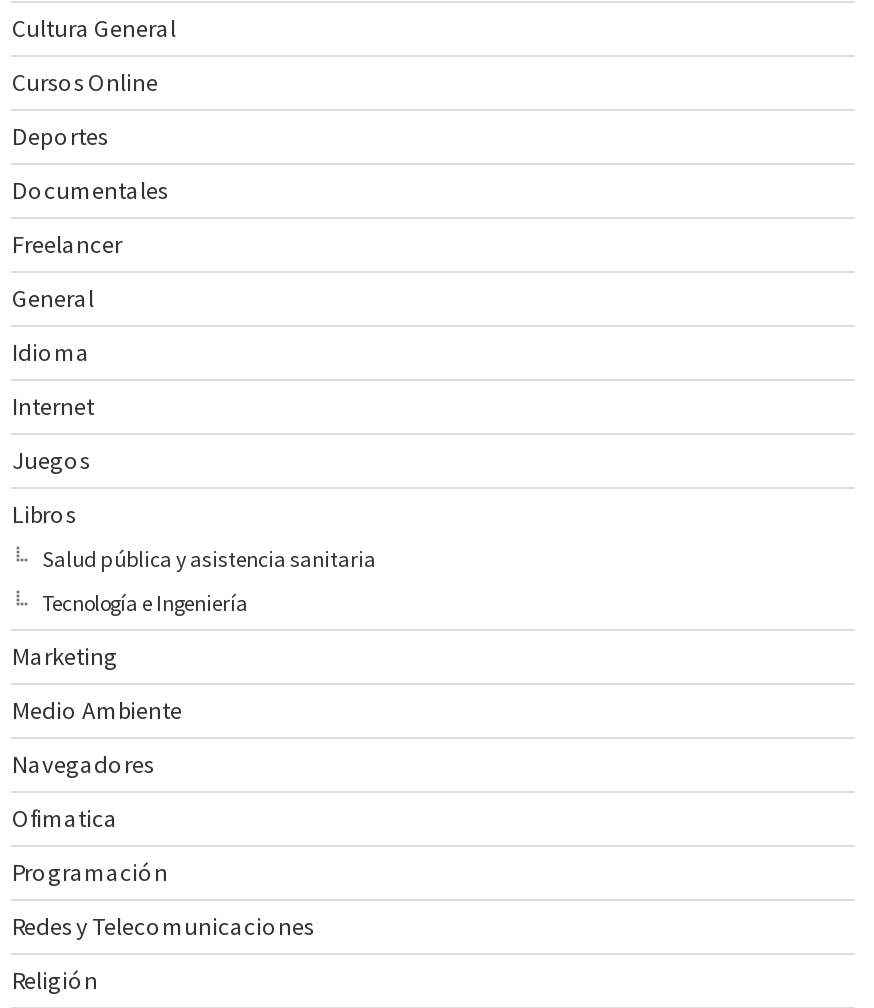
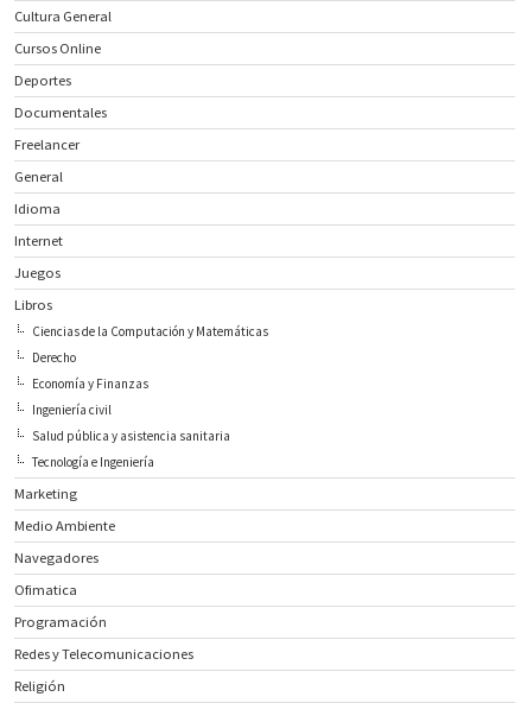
none -> [33,323,269,418] Ciencias de la Computación y Matemáticas | Derecho | Economía y Finanzas | Ingeniería civil

